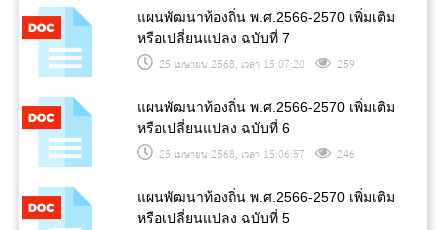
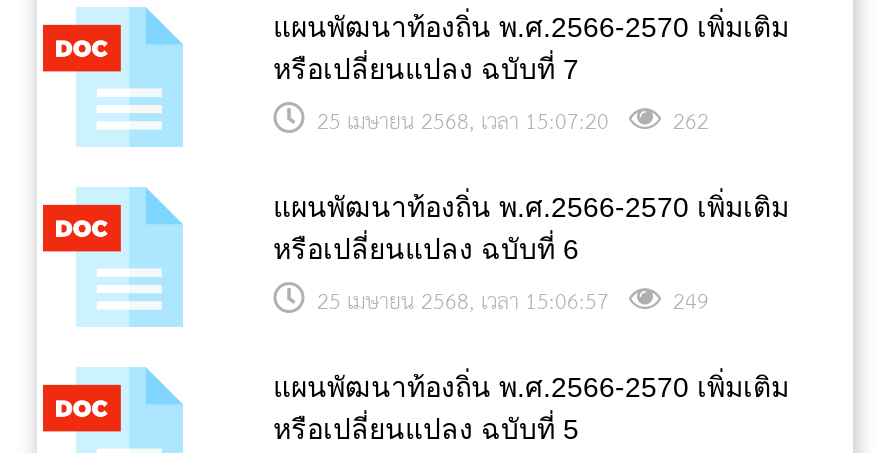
[153,54,355,76] 25 เมษายน 2568, เวลา 15:07:20 259 -> [305,102,709,146] 25 เมษายน 2568, เวลา 15:07:20 262
[153,144,355,166] 25 เมษายน 2568, เวลา 15:06:57 246 -> [305,282,709,326] 25 เมษายน 2568, เวลา 15:06:57 249

